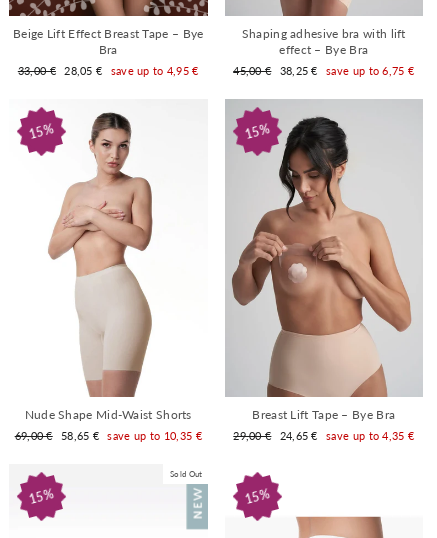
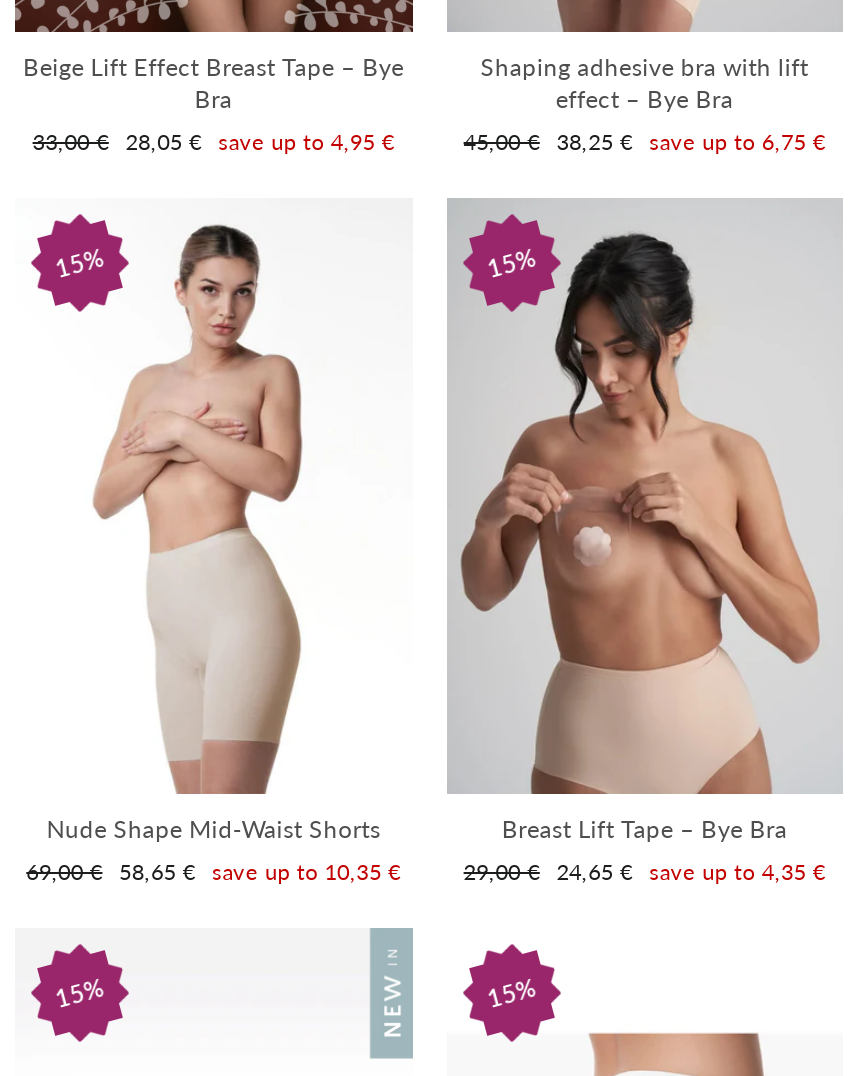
[170,469,202,479] Sold Out -> none

